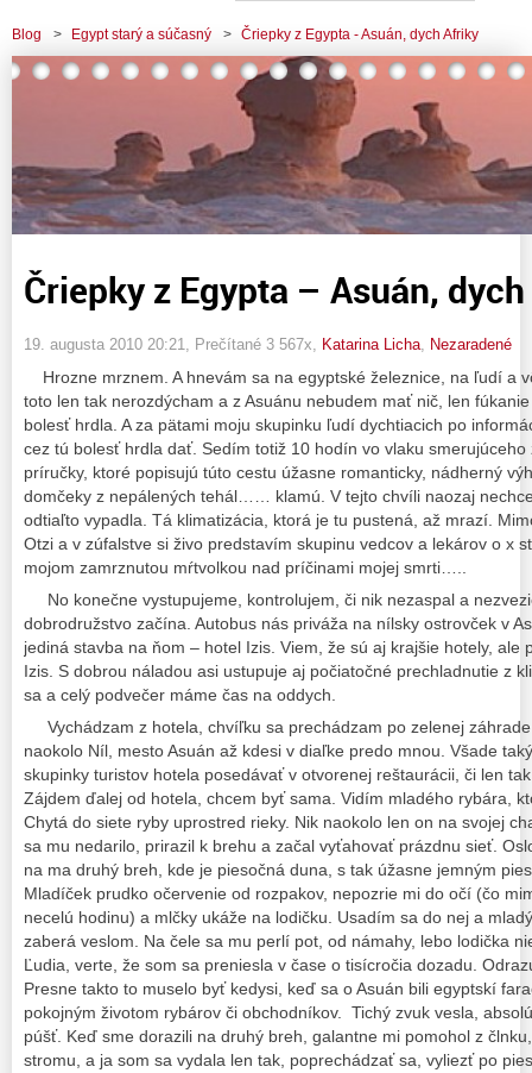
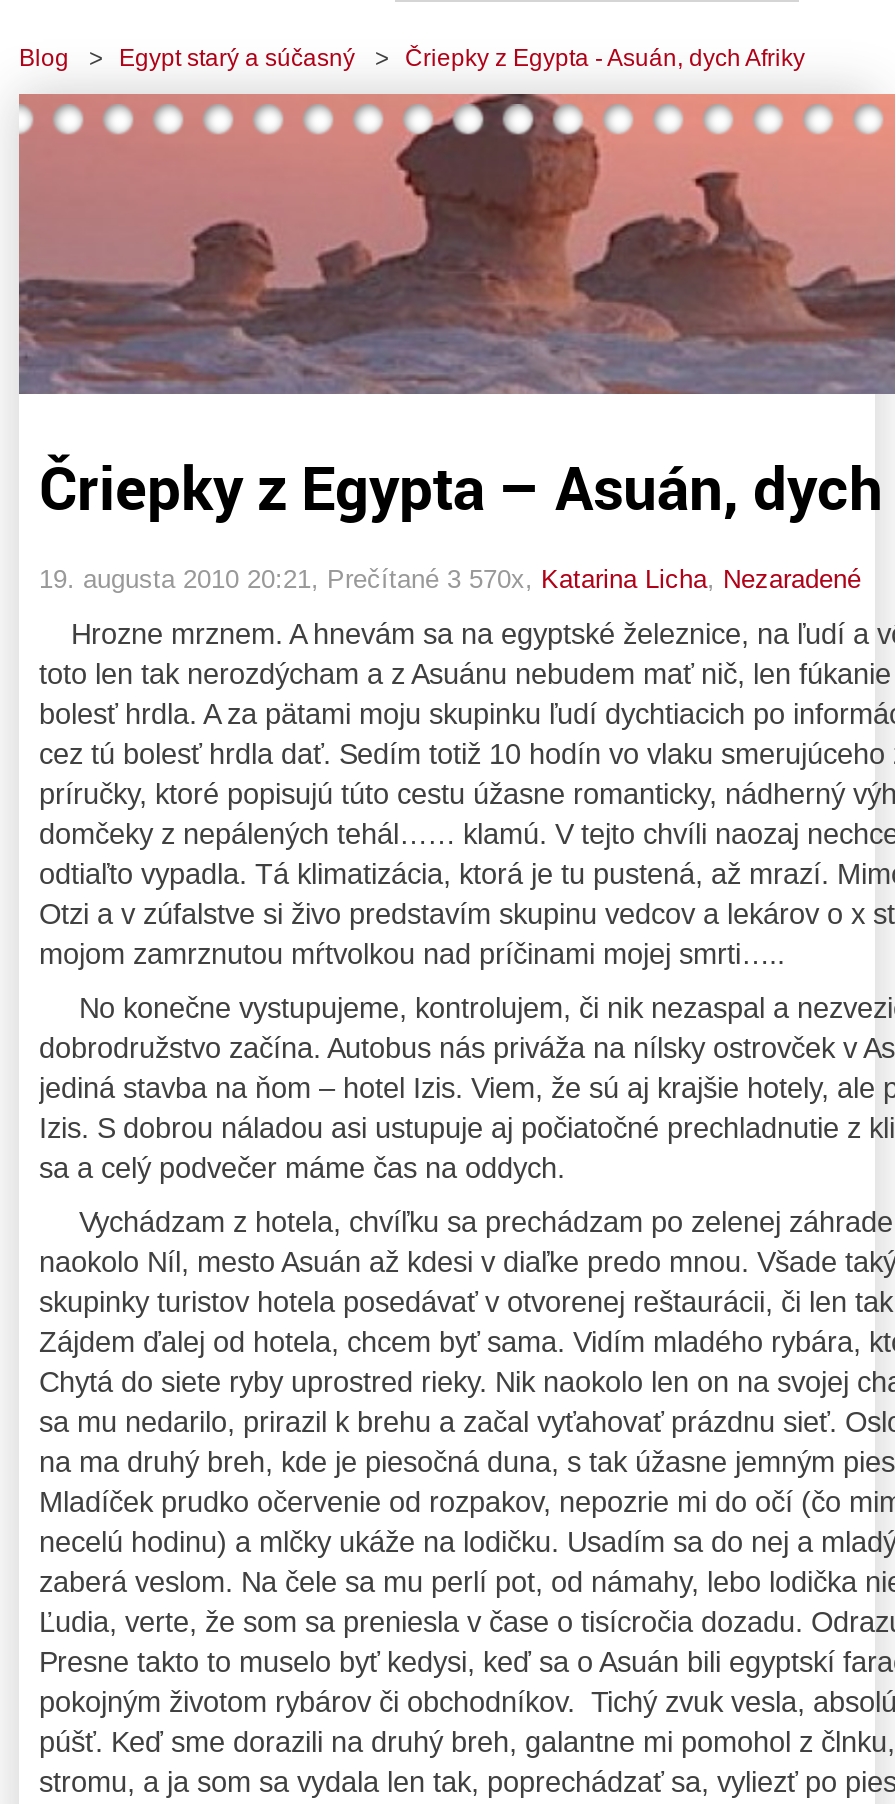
[24,335,512,353] 19. augusta 2010 20:21, Prečítané 3 567x, Katarina Licha, Nezaradené -> [39,563,861,593] 19. augusta 2010 20:21, Prečítané 3 570x, Katarina Licha, Nezaradené

